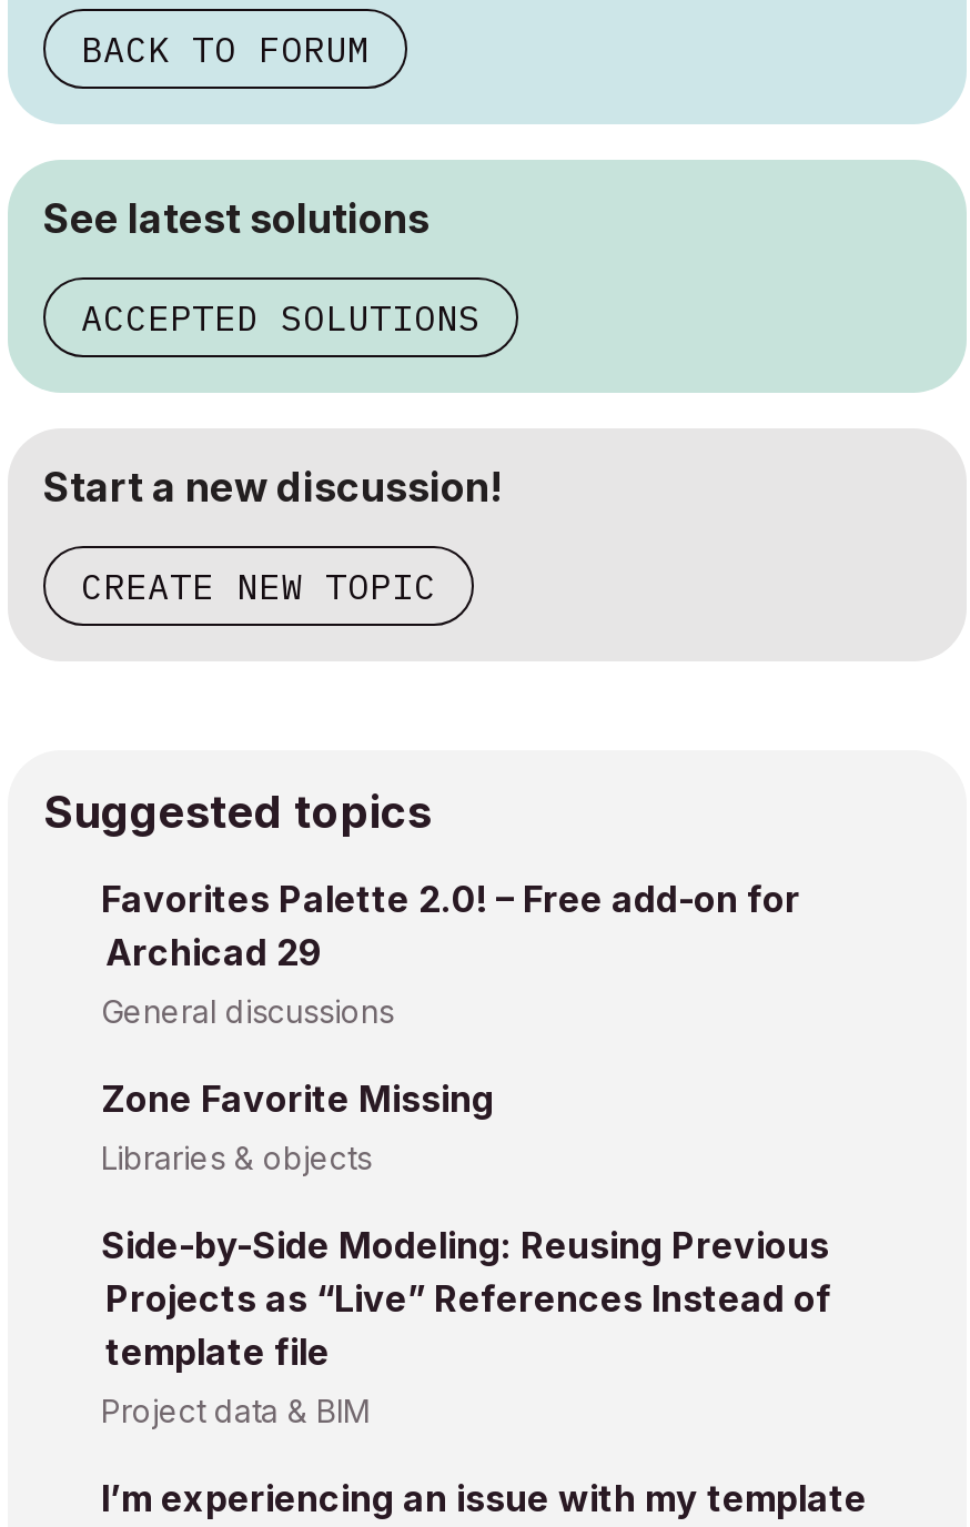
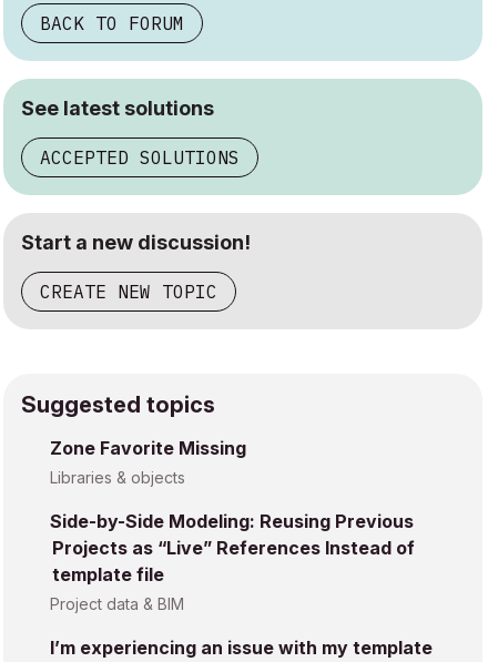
[101,877,800,1030] Favorites Palette 2.0! – Free add-on for | Archicad 29 | General discussions -> none

